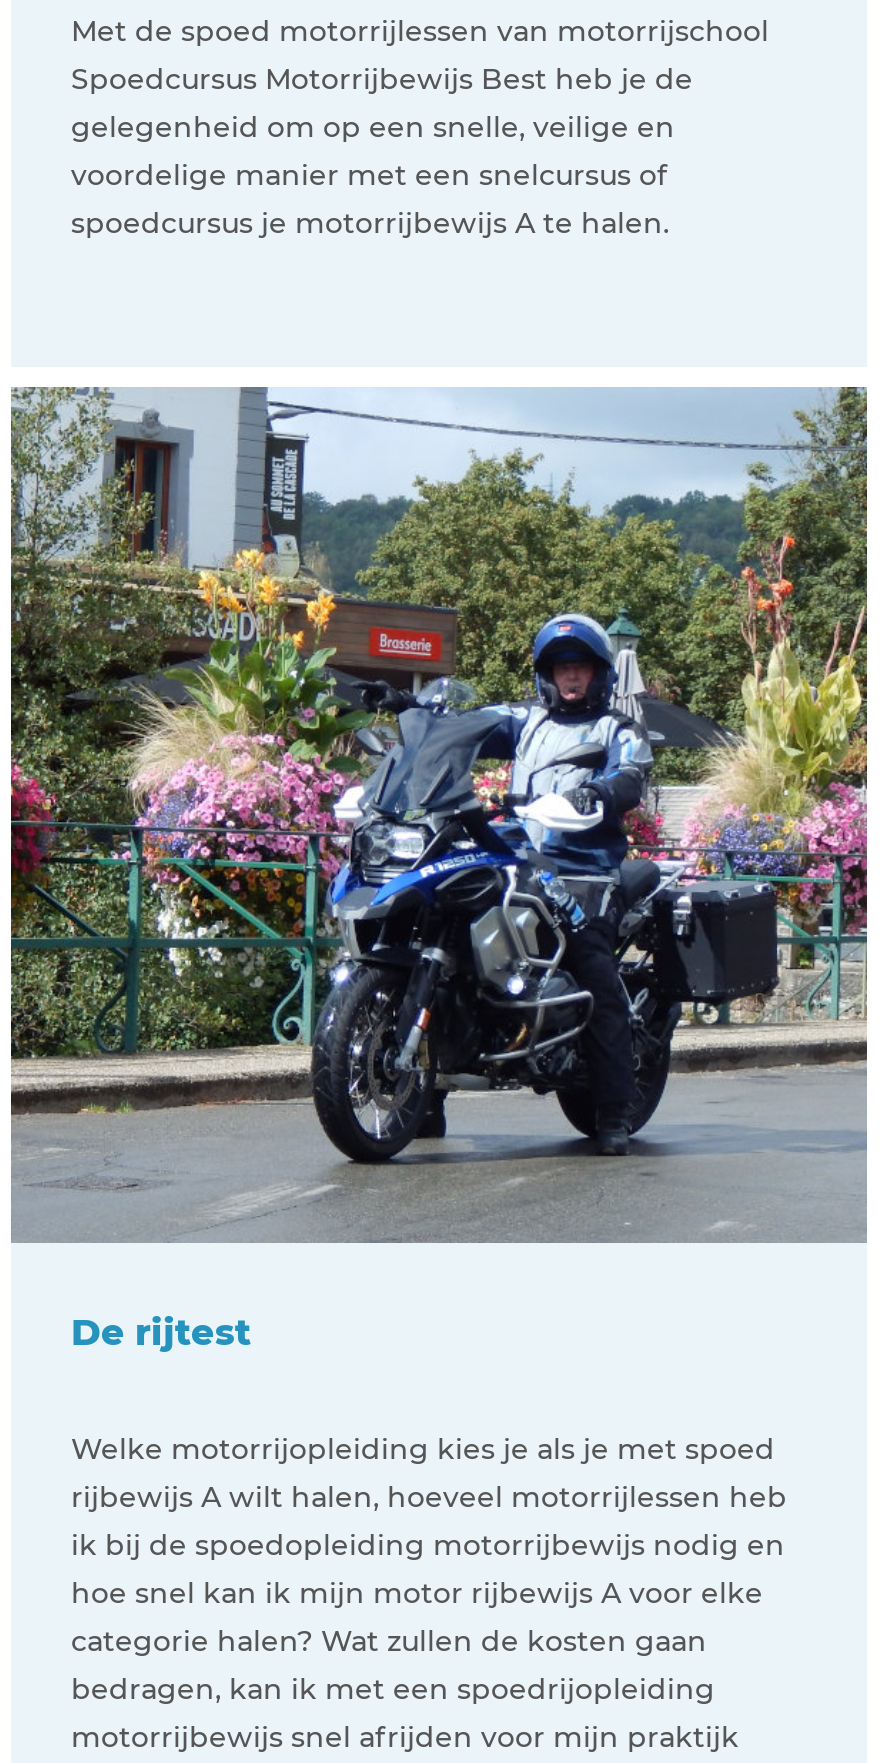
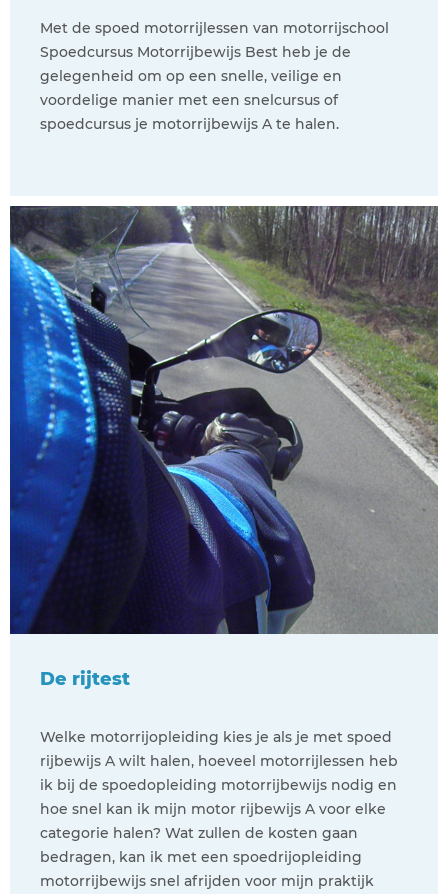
[9,387,869,1243] [image] -> [9,205,438,634] [image]

